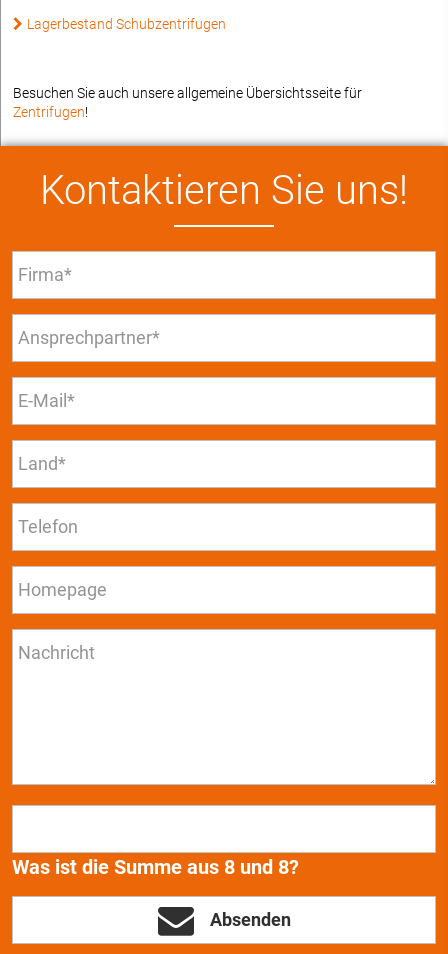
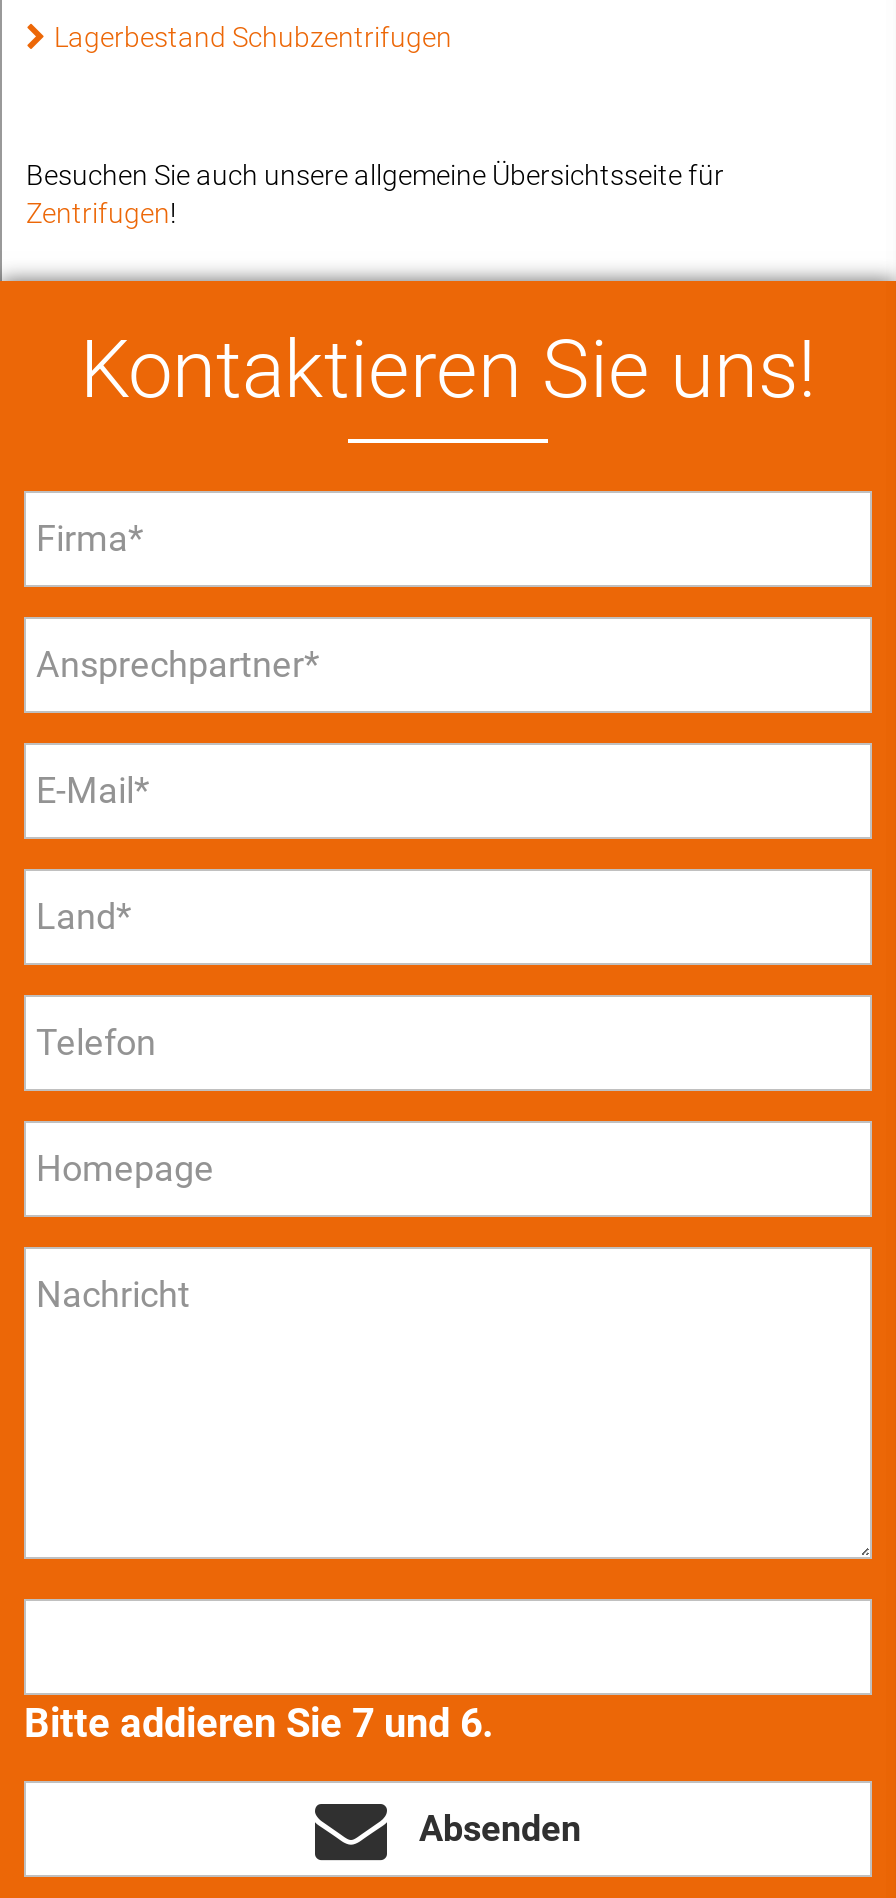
[12,855,299,879] Was ist die Summe aus 8 und 8? -> [24,1700,494,1748] Bitte addieren Sie 7 und 6.

